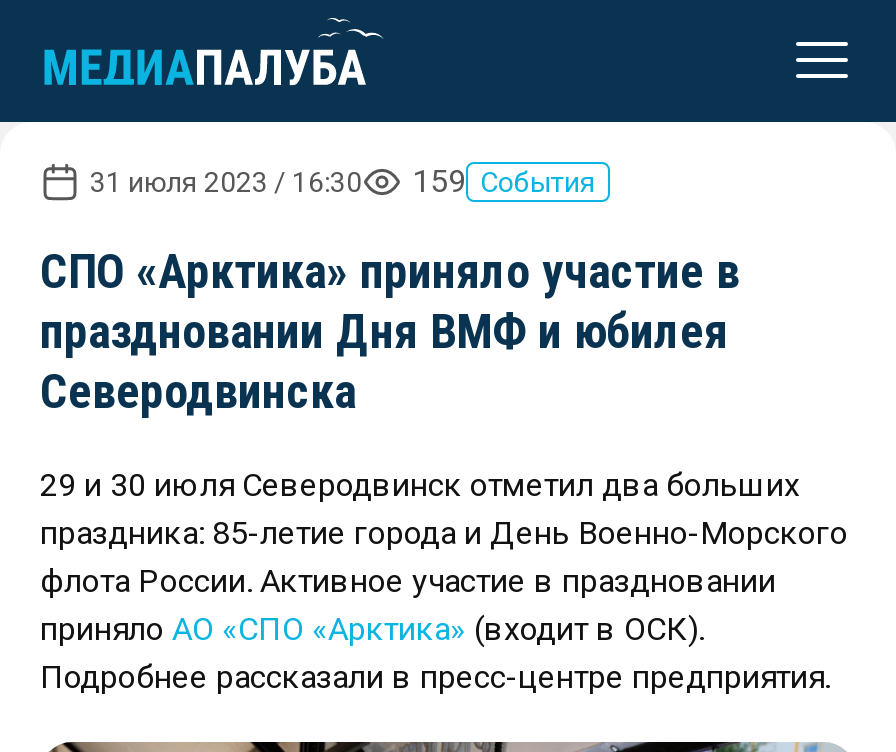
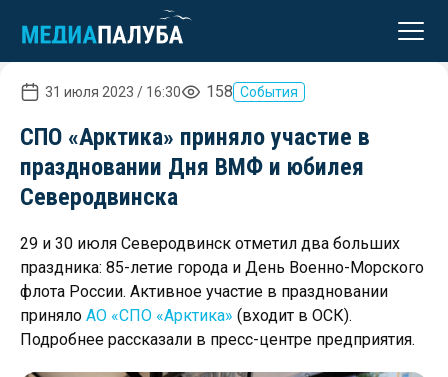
[412,162,596,200] 159 События -> [206,82,298,101] 158 События

